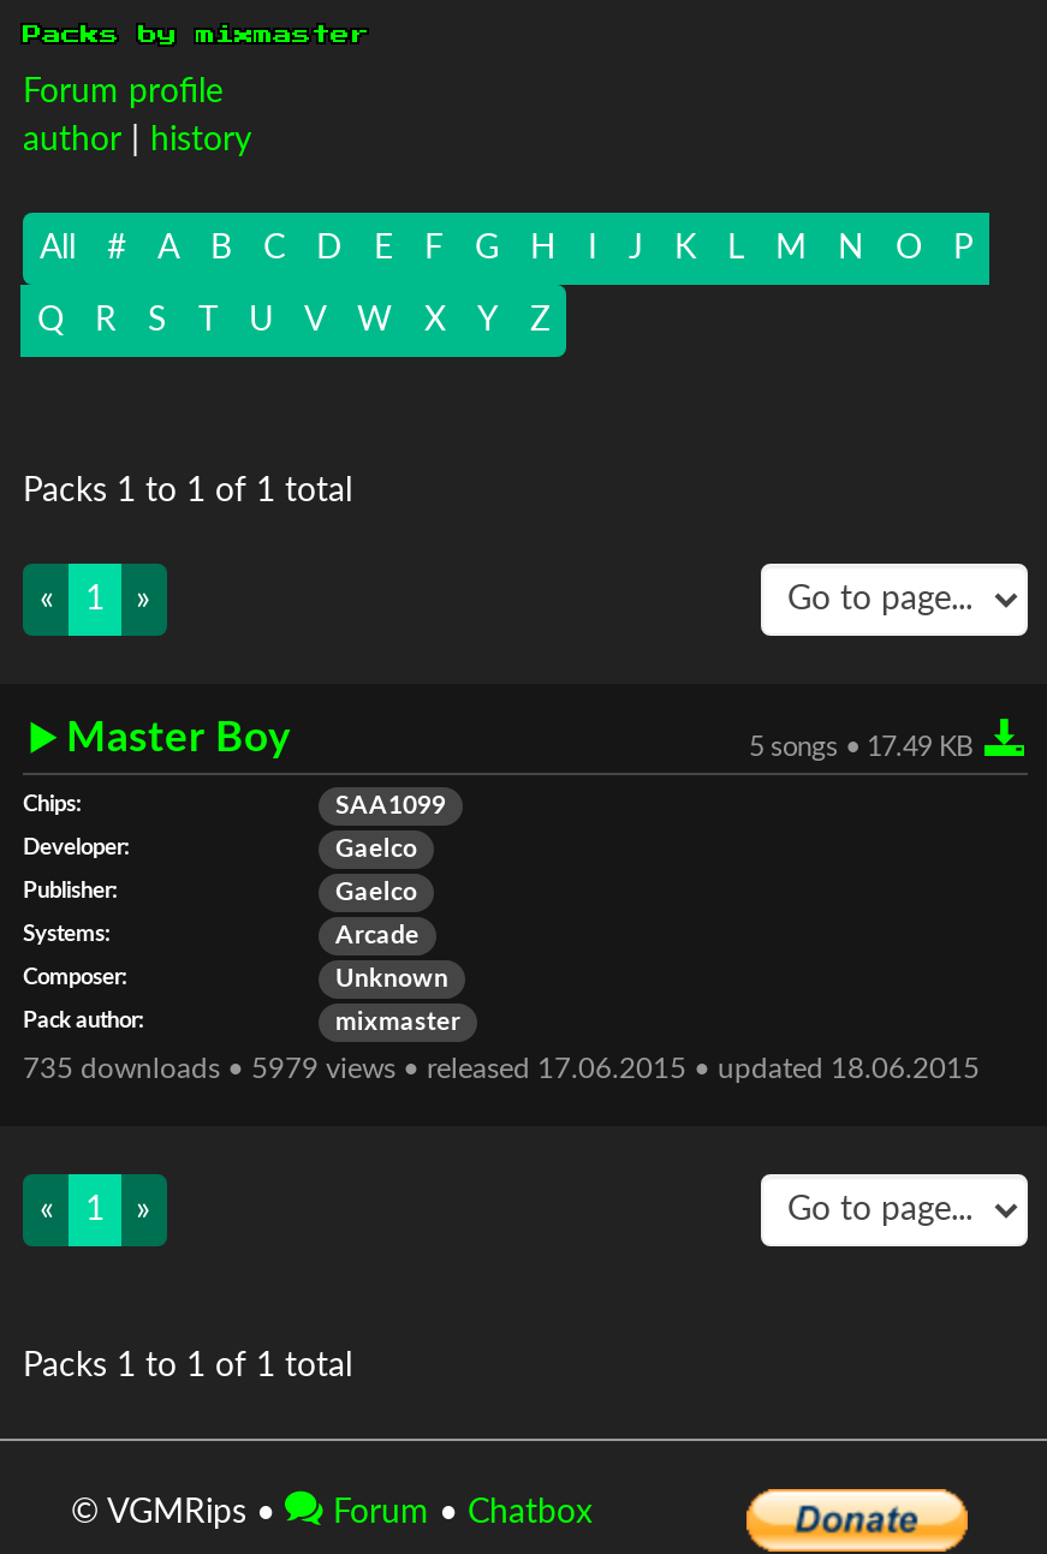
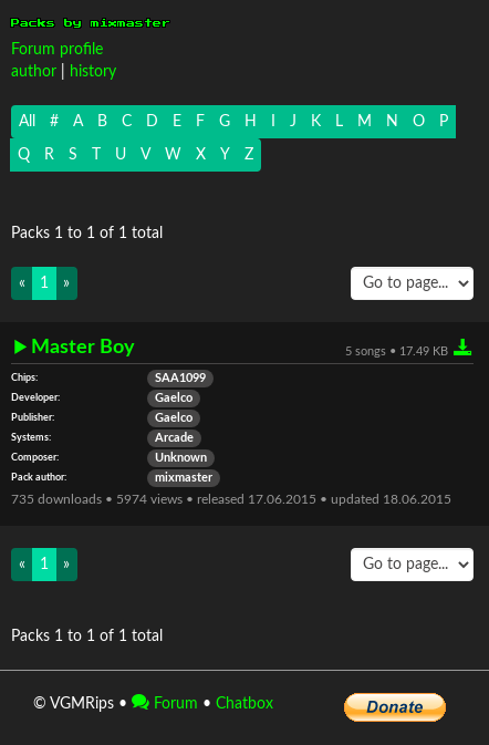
[23,1054,980,1083] 735 downloads • 5979 views • released 17.06.2015 • updated 18.06.2015 -> [11,493,451,506] 735 downloads • 5974 views • released 17.06.2015 • updated 18.06.2015

